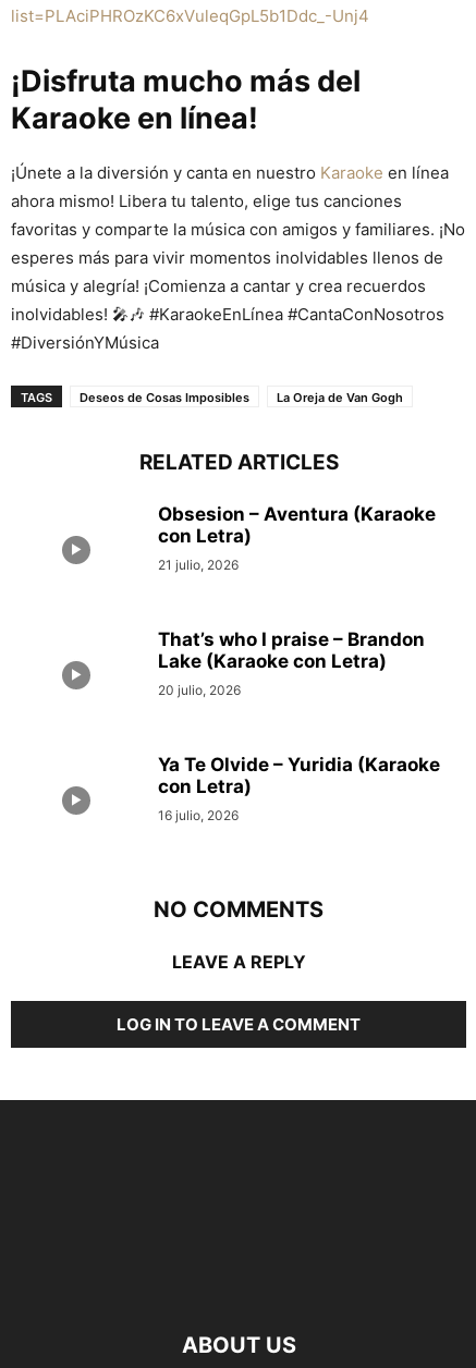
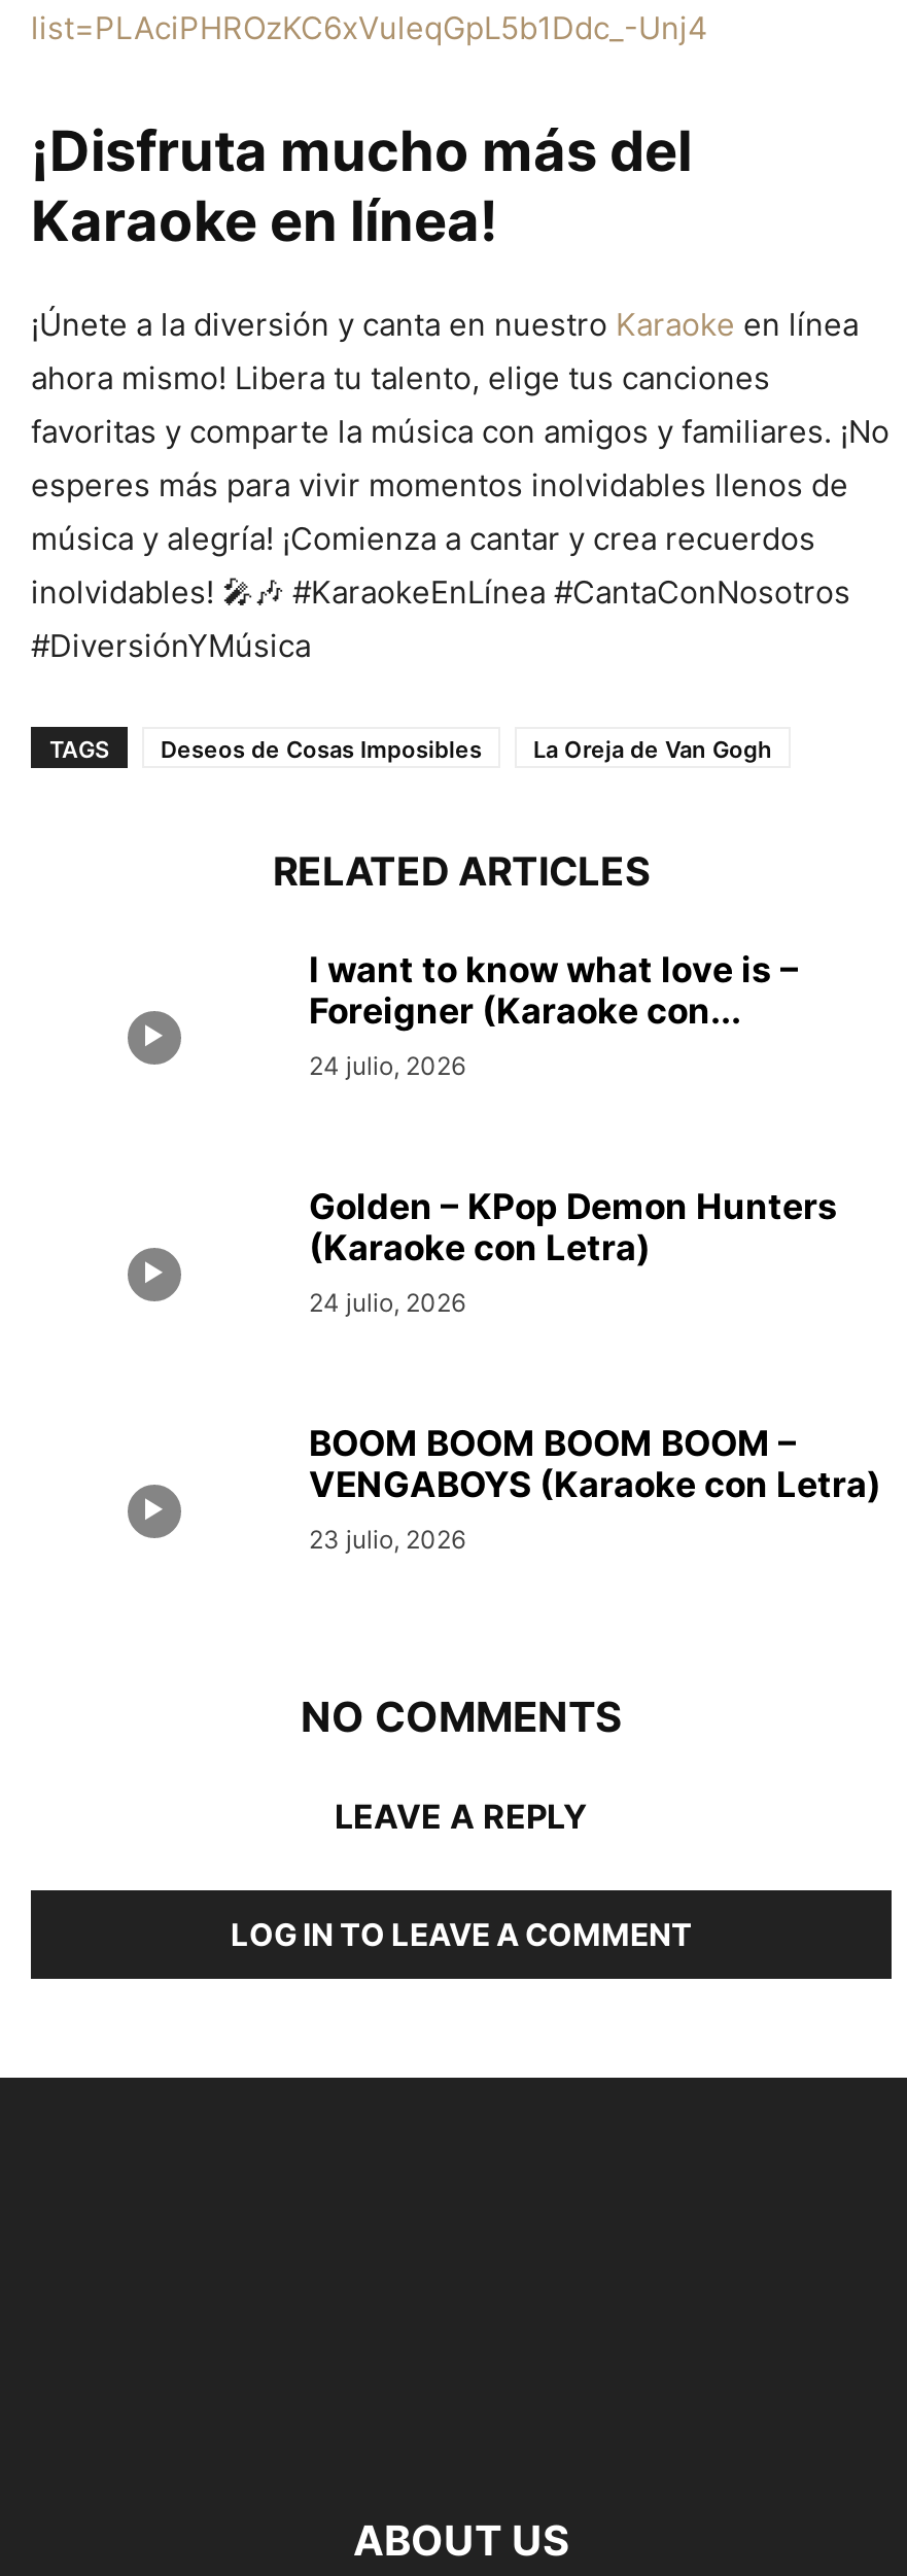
[158,504,436,573] Obsesion – Aventura (Karaoke | con Letra) | 21 julio, 2026 -> [309,950,799,1082] I want to know what love is – | Foreigner (Karaoke con... | 24 julio, 2026
[158,629,425,699] That’s who I praise – Brandon | Lake (Karaoke con Letra) | 20 julio, 2026 -> [309,1187,838,1319] Golden – KPop Demon Hunters | (Karaoke con Letra) | 24 julio, 2026
[158,754,440,824] Ya Te Olvide – Yuridia (Karaoke | con Letra) | 16 julio, 2026 -> [309,1424,881,1556] BOOM BOOM BOOM BOOM – | VENGABOYS (Karaoke con Letra) | 23 julio, 2026

